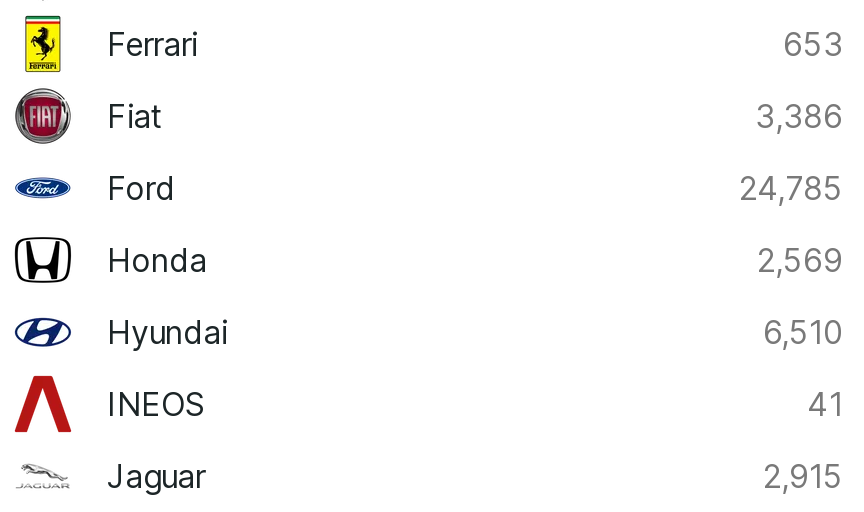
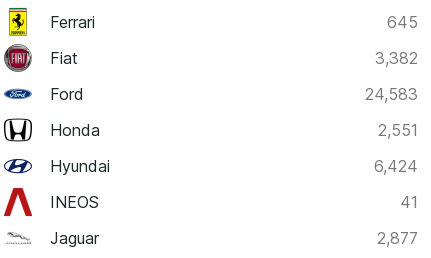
[783,23,843,63] 653 -> [387,11,418,31] 645
[755,95,843,135] 3,386 -> [375,47,418,67] 3,382
[739,167,843,207] 24,785 -> [365,83,418,103] 24,583
[757,239,843,279] 2,569 -> [378,119,418,139] 2,551
[763,311,843,351] 6,510 -> [374,155,418,175] 6,424
[763,455,843,495] 2,915 -> [377,227,418,247] 2,877

